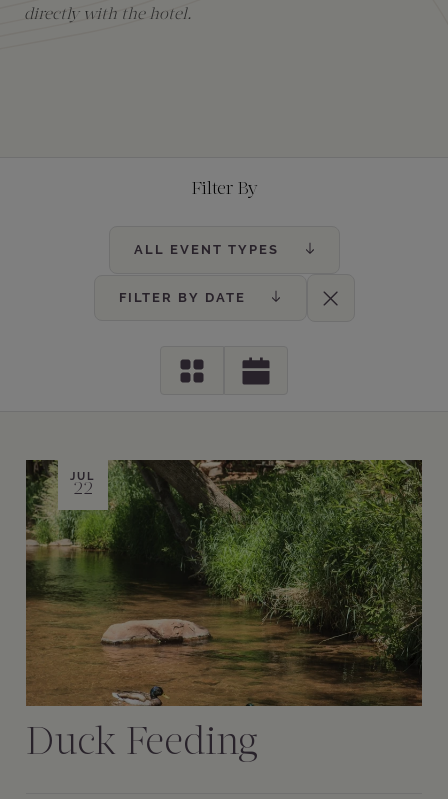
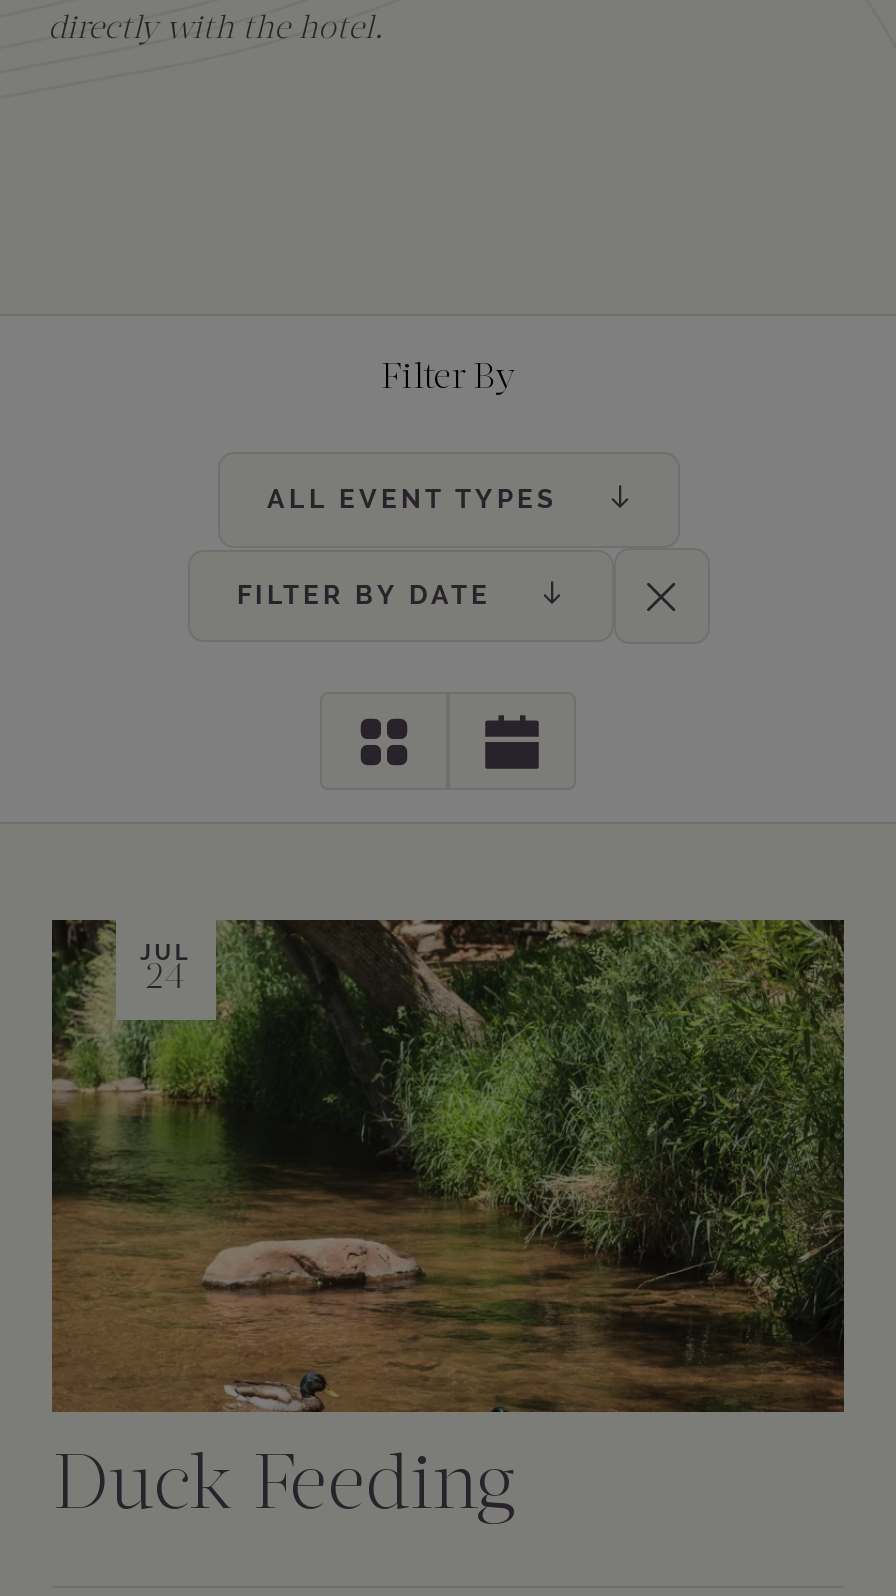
[73,480,93,499] 22 -> [145,960,187,998] 24

